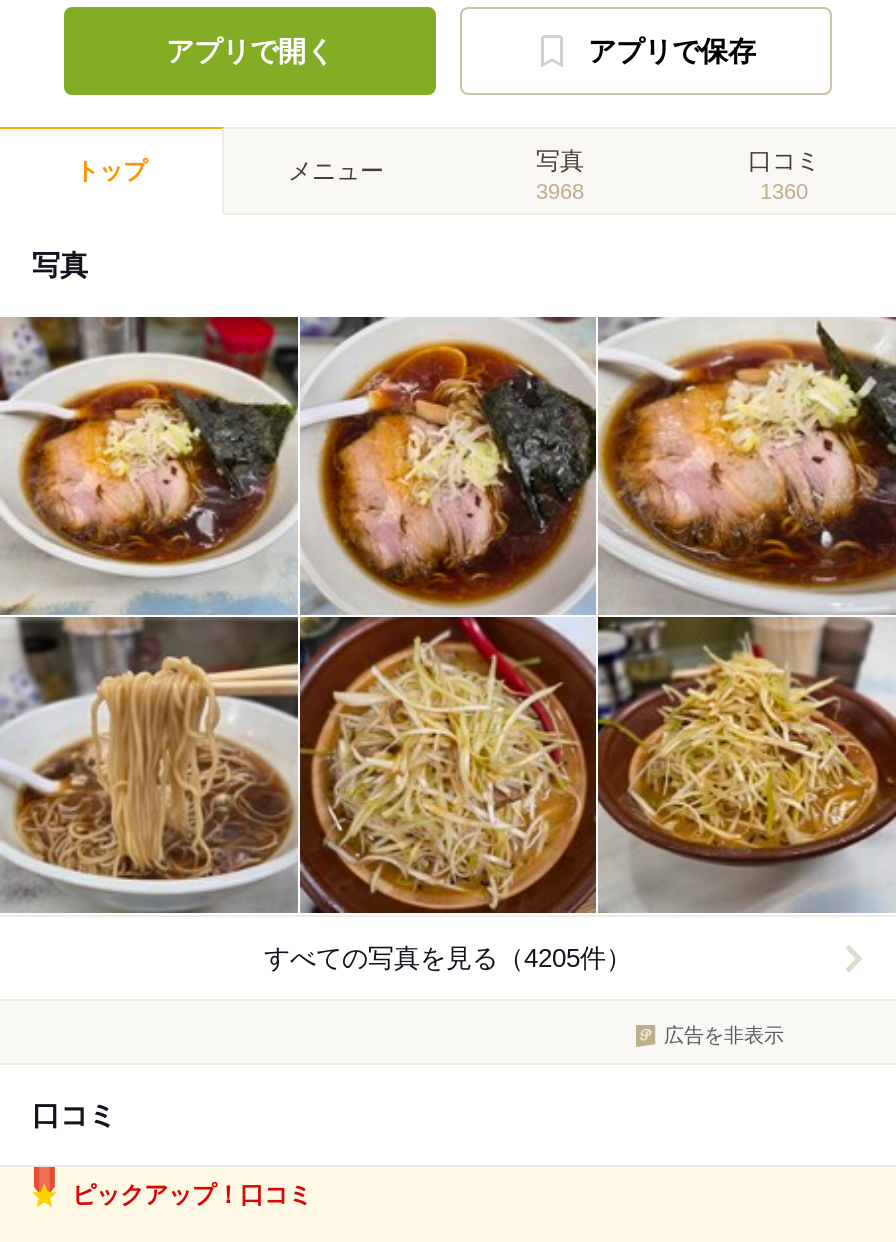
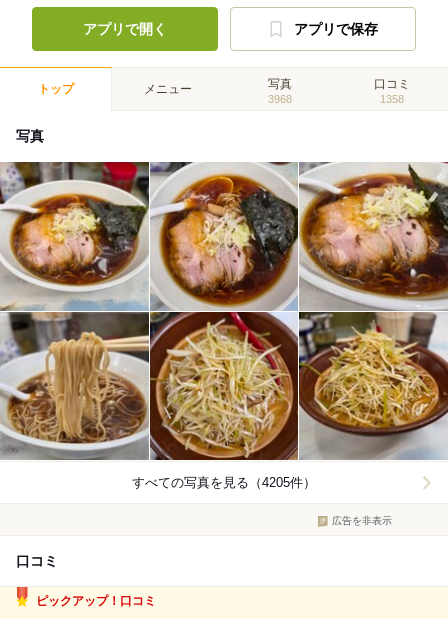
[760,179,808,203] 1360 -> [380,93,404,105] 1358

